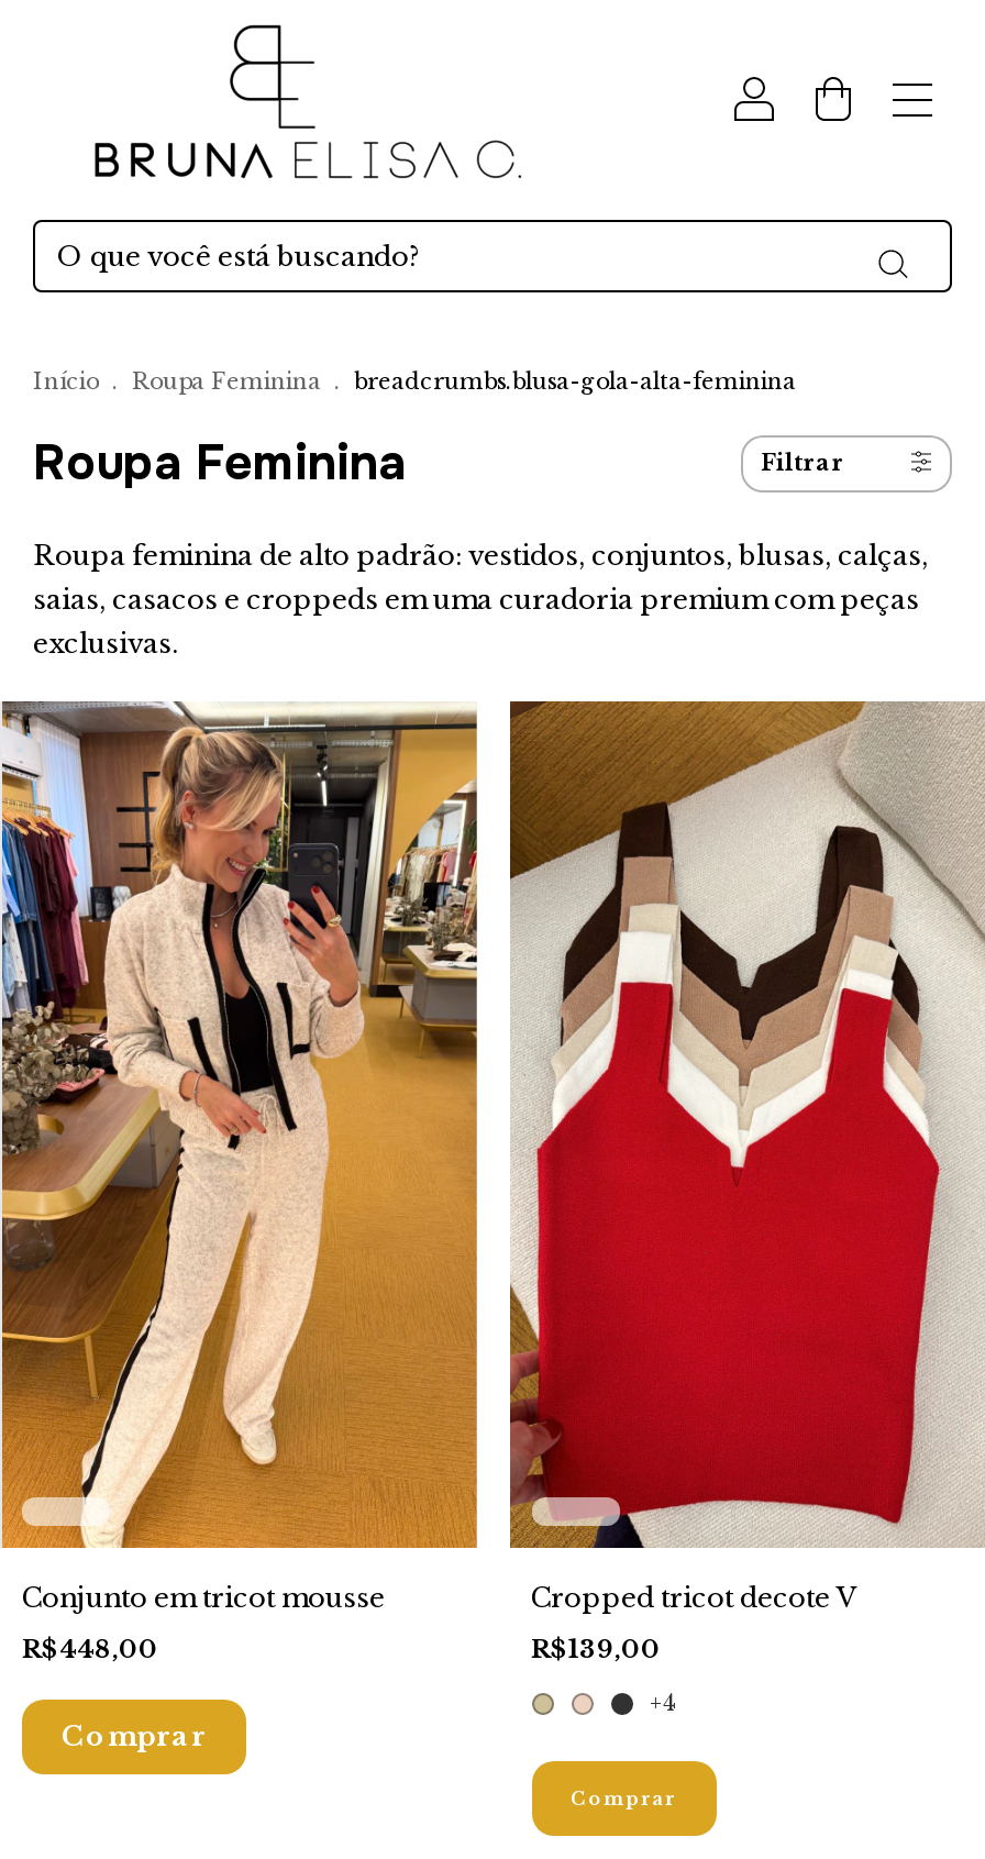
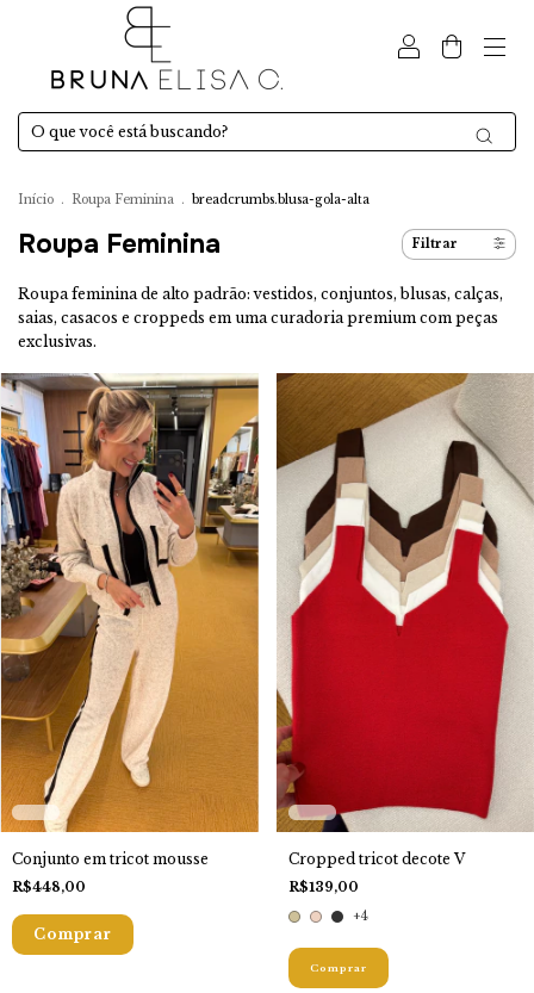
[33,367,796,396] Início . Roupa Feminina . breadcrumbs.blusa-gola-alta-feminina -> [18,192,370,207] Início . Roupa Feminina . breadcrumbs.blusa-gola-alta

